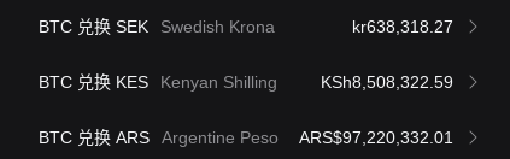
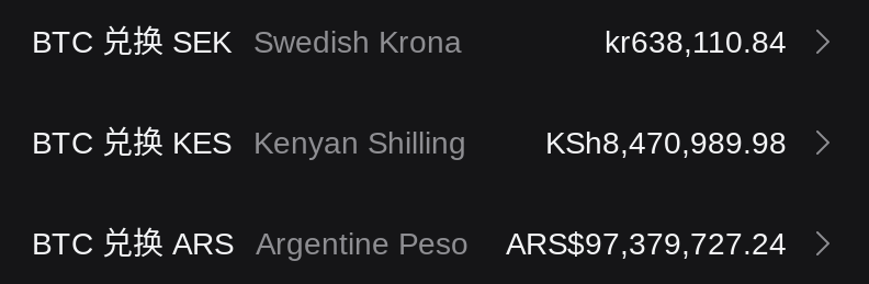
[352,17,453,36] kr638,318.27 -> [605,24,787,59] kr638,110.84
[321,72,453,91] KSh8,508,322.59 -> [545,125,787,160] KSh8,470,989.98
[39,127,453,147] BTC 兑换 ARS Argentine Peso ARS$97,220,332.01 -> [32,225,787,261] BTC 兑换 ARS Argentine Peso ARS$97,379,727.24

